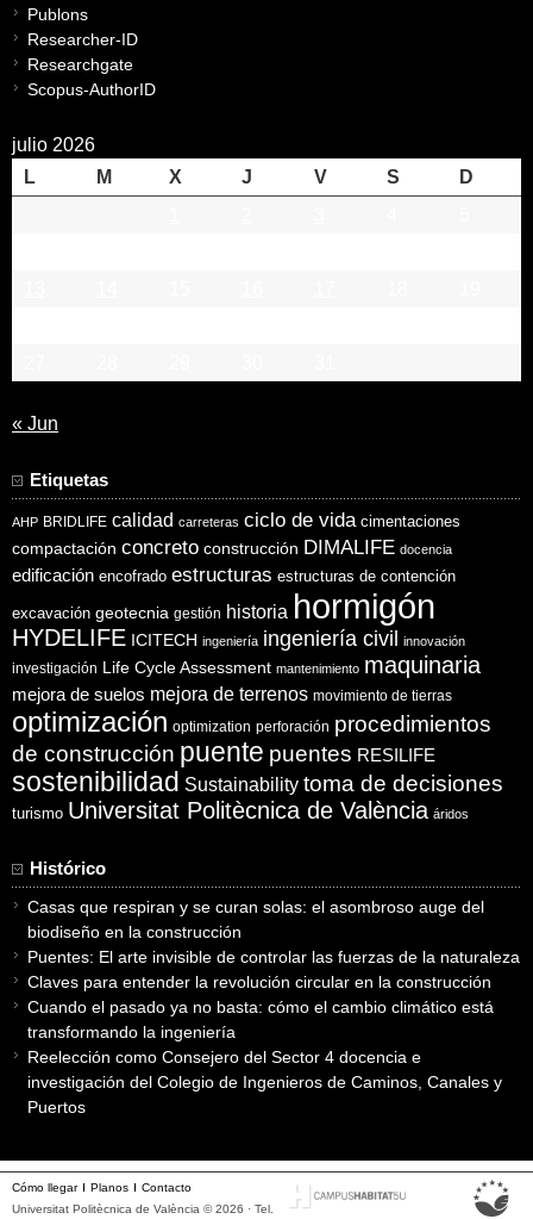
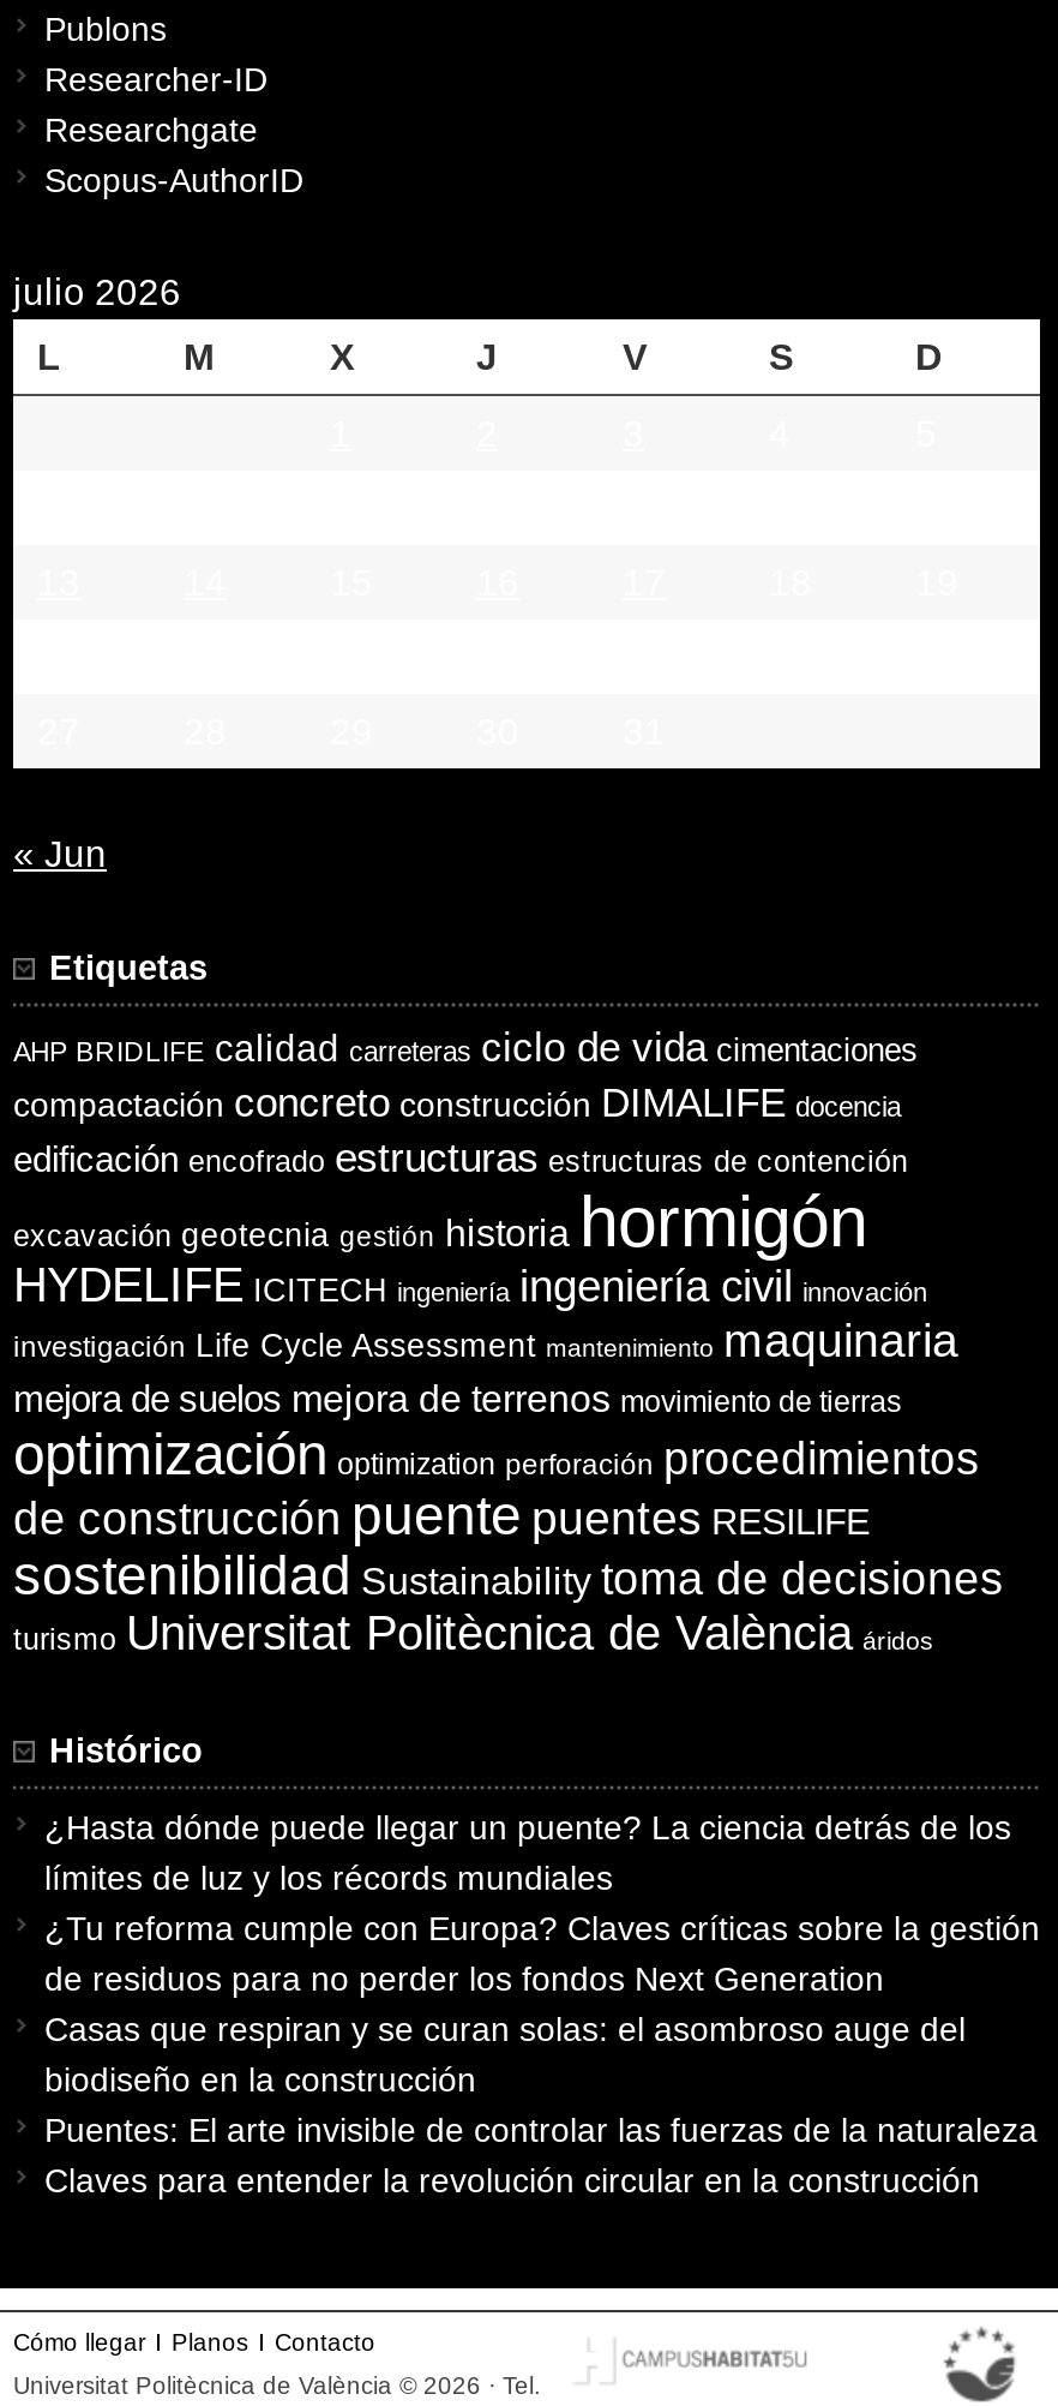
none -> [44,1809,1040,1999] ¿Hasta dónde puede llegar un puente? La ciencia detrás de los | límites de luz y los récords mundiales | ¿Tu reforma cumple con Europa? Claves críticas sobre la gestión | de residuos para no perder los fondos Next Generation
moved [27,898,520,992] -> [44,2011,1038,2200]: Casas que respiran y se curan solas: el asombroso auge del | biodiseño en la construcción | Puentes: El arte invisible de controlar las fuerzas de la naturaleza | Claves para entender la revolución circular en la construcción
[27,998,502,1117] Cuando el pasado ya no basta: cómo el cambio climático está | transformando la ingeniería | Reelección como Consejero del Sector 4 docencia e | investigación del Colegio de Ingenieros de Caminos, Canales y | Puertos -> none

